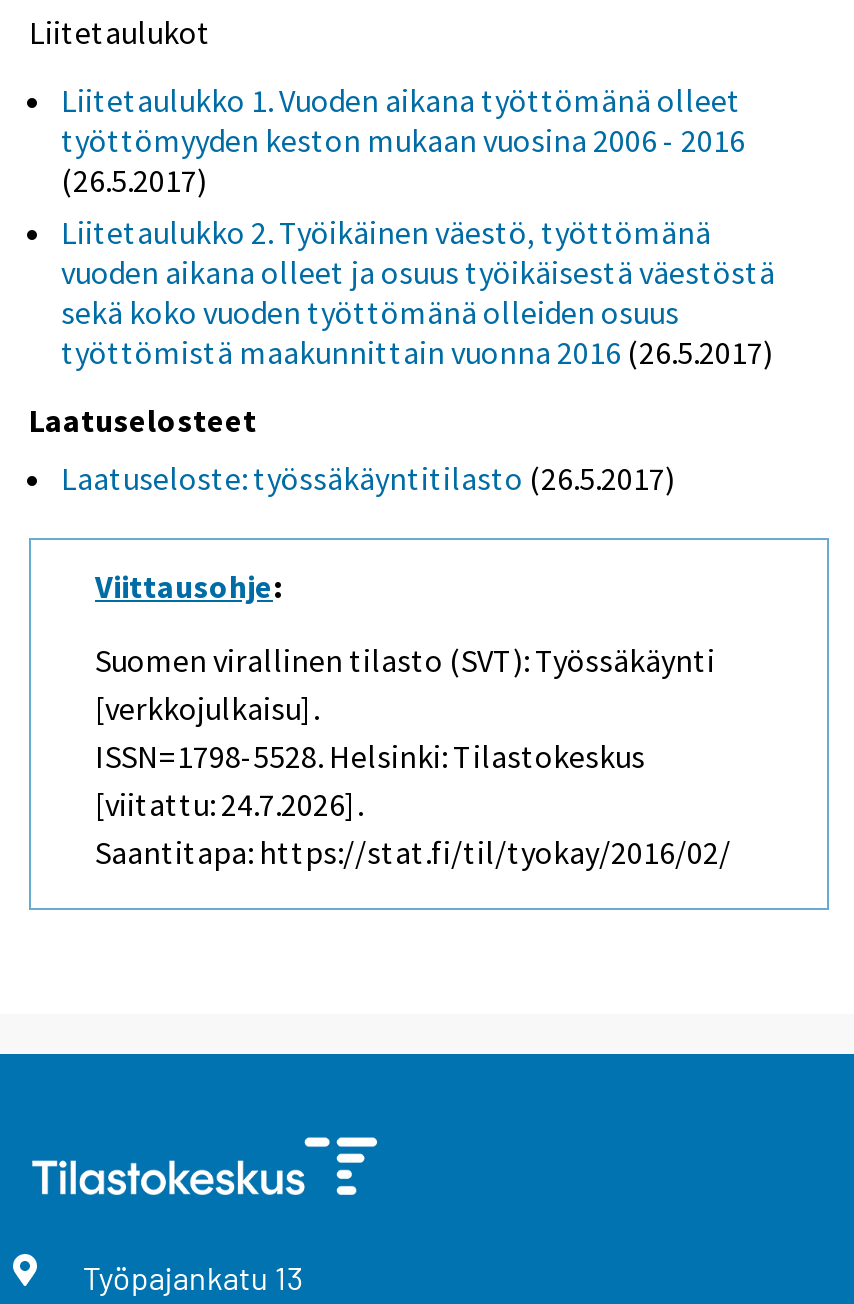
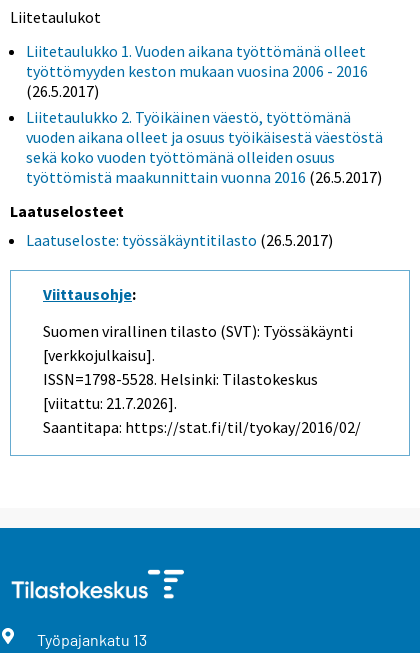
[95,784,363,824] [viitattu: 24.7.2026]. -> [43,393,177,413] [viitattu: 21.7.2026].

